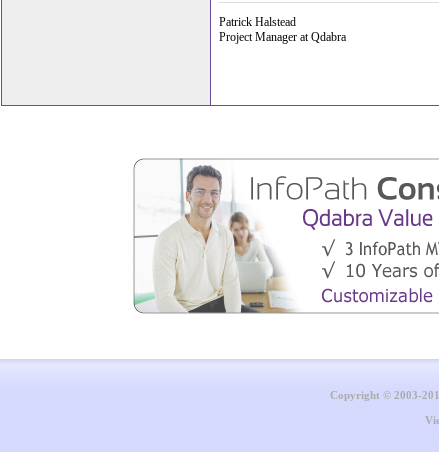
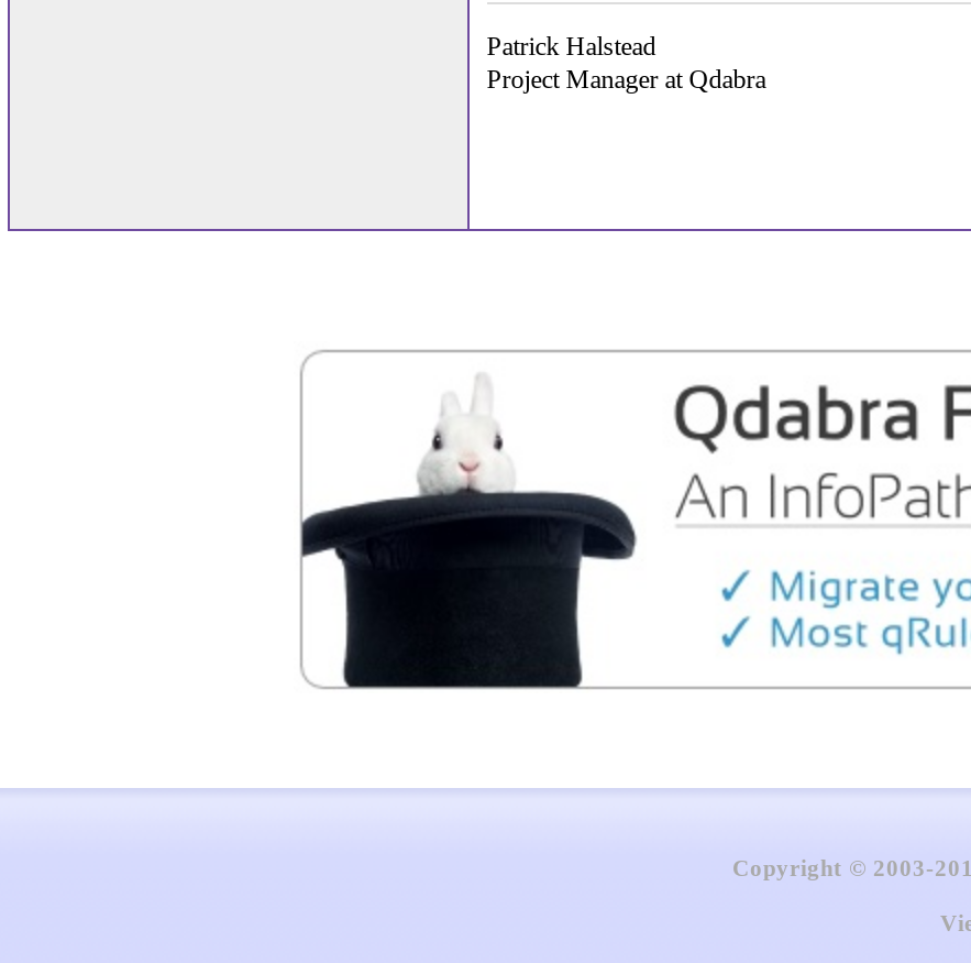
[133,158,436,314] [image] -> [300,354,964,689] [image]

